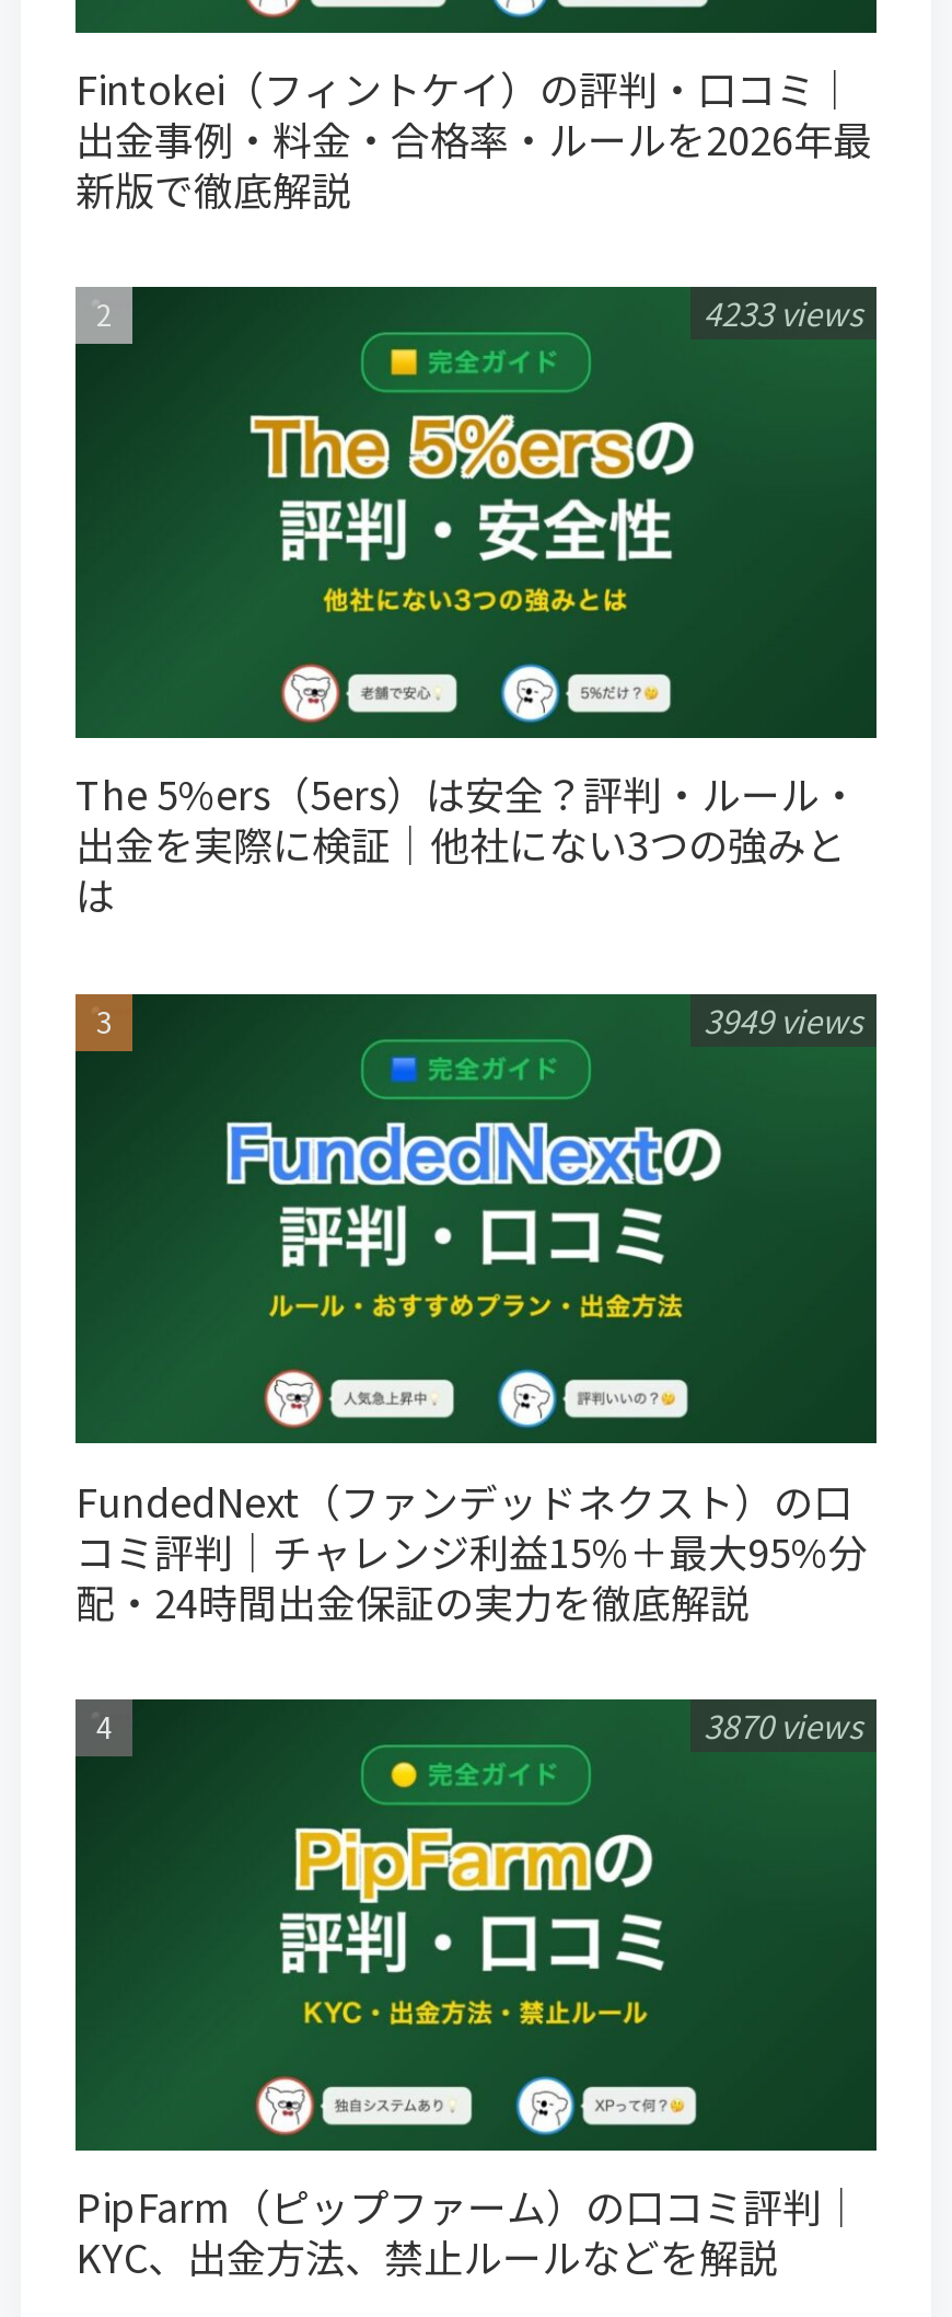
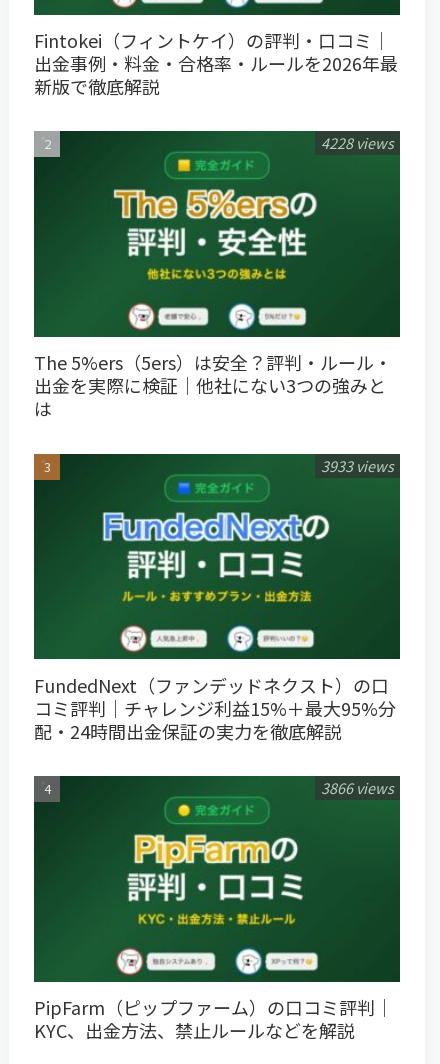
[704,290,863,336] 4233 views -> [321,132,394,153] 4228 views
[704,996,863,1042] 3949 views -> [321,455,394,476] 3933 views
[704,1702,863,1748] 3870 views -> [321,777,394,798] 3866 views

